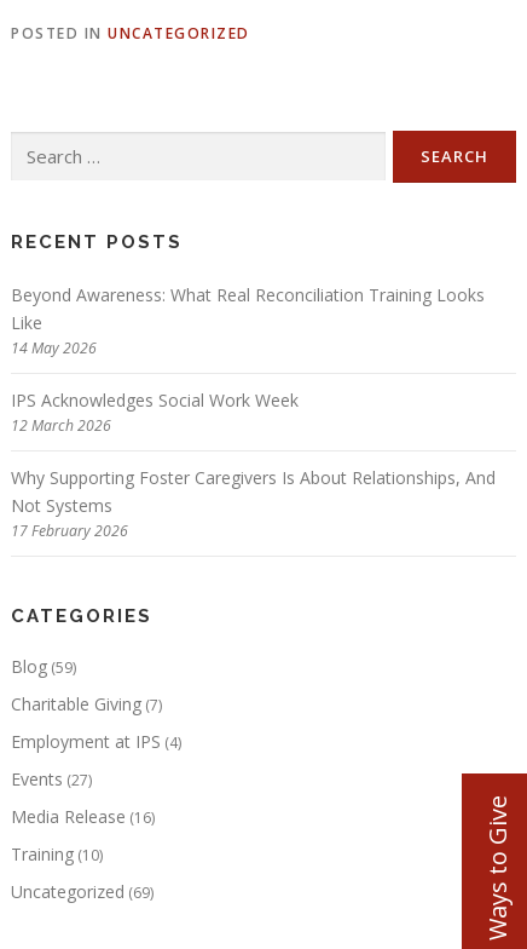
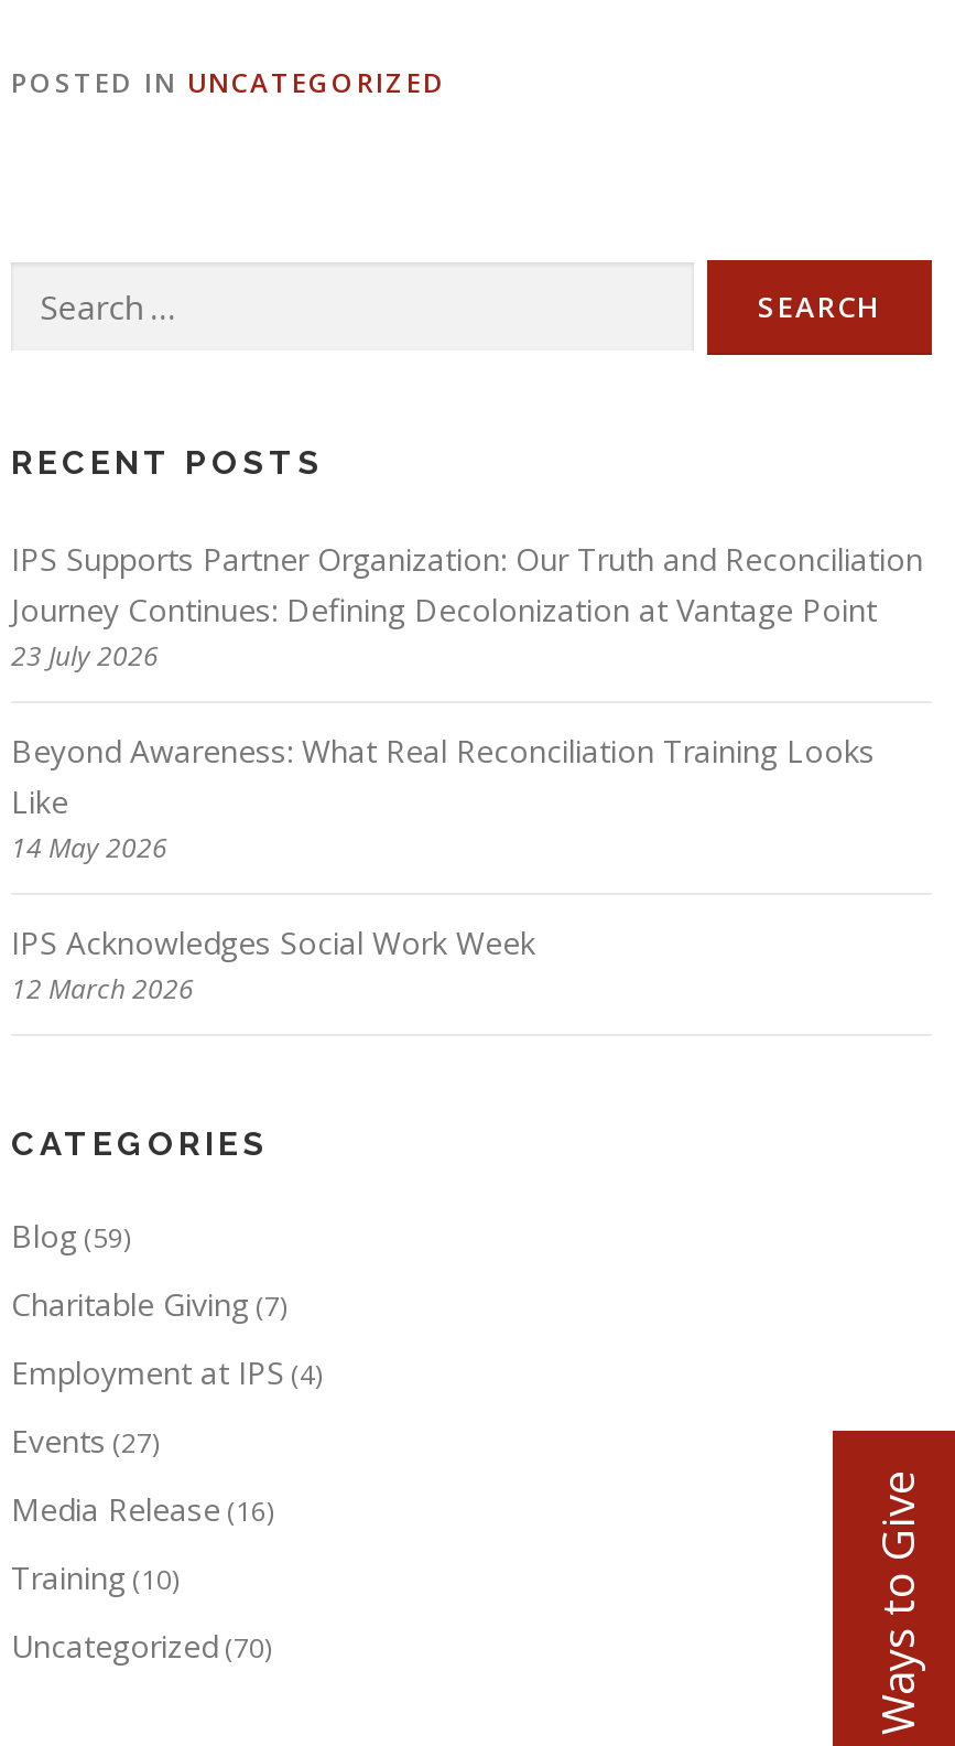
none -> [11,537,923,674] IPS Supports Partner Organization: Our Truth and Reconciliation | Journey Continues: Defining Decolonization at Vantage Point | 23 July 2026
moved [11,283,485,436] -> [11,729,875,1007]: Beyond Awareness: What Real Reconciliation Training Looks | Like | 14 May 2026 | IPS Acknowledges Social Work Week | 12 March 2026
[11,466,496,541] Why Supporting Foster Caregivers Is About Relationships, And | Not Systems | 17 February 2026 -> none
[11,880,154,903] Uncategorized (69) -> [11,1624,271,1666] Uncategorized (70)

